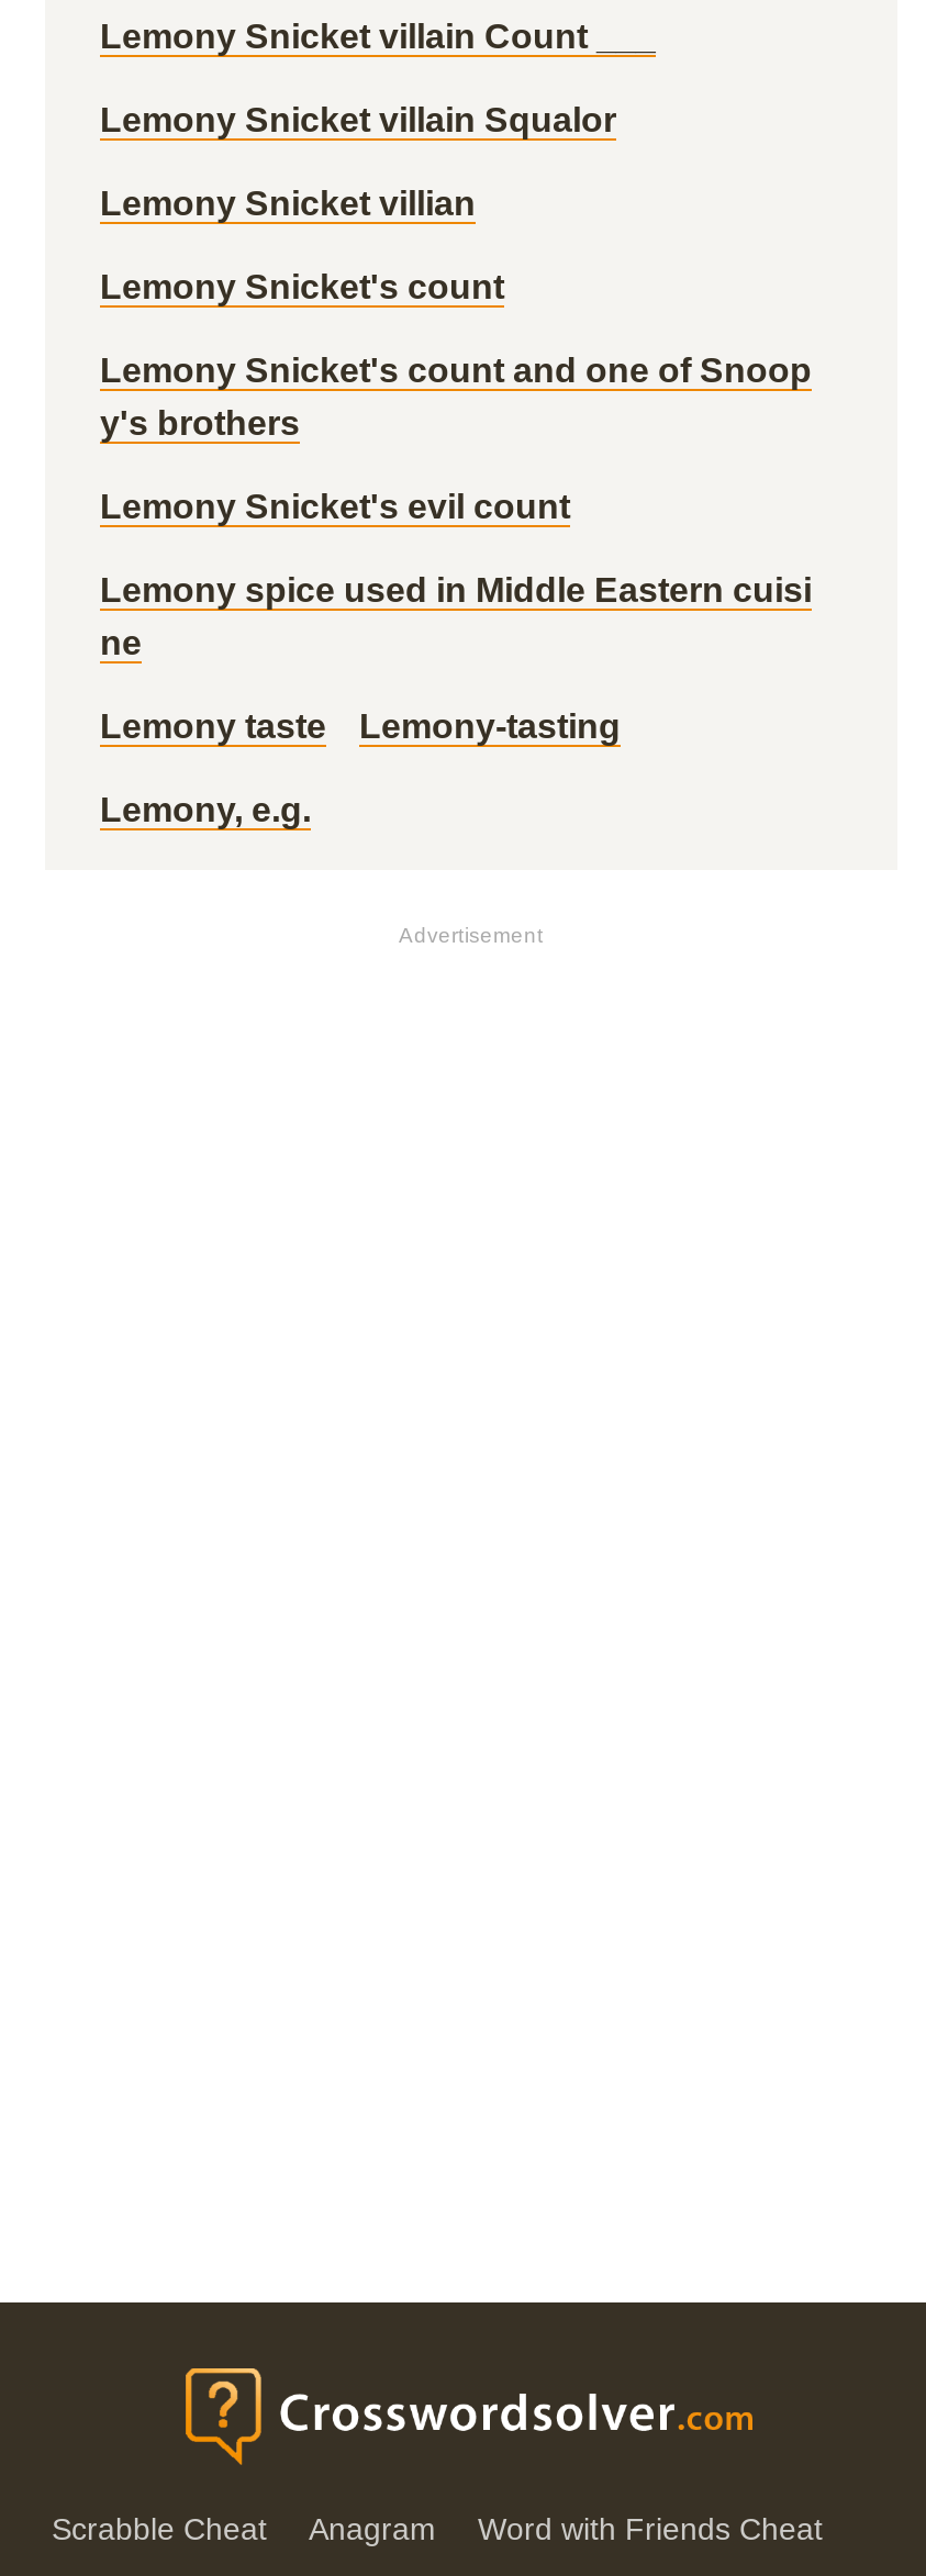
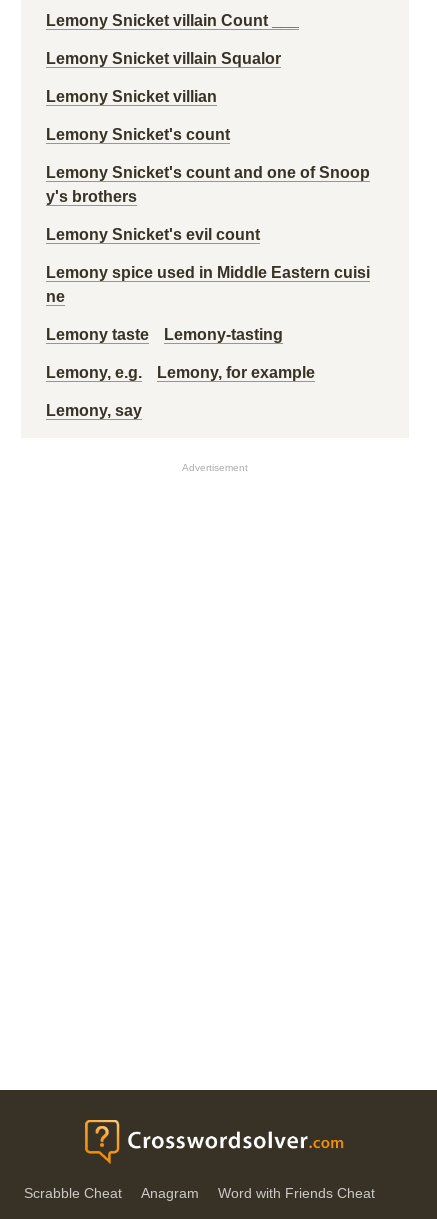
none -> [46,364,315,419] Lemony, for example | Lemony, say

